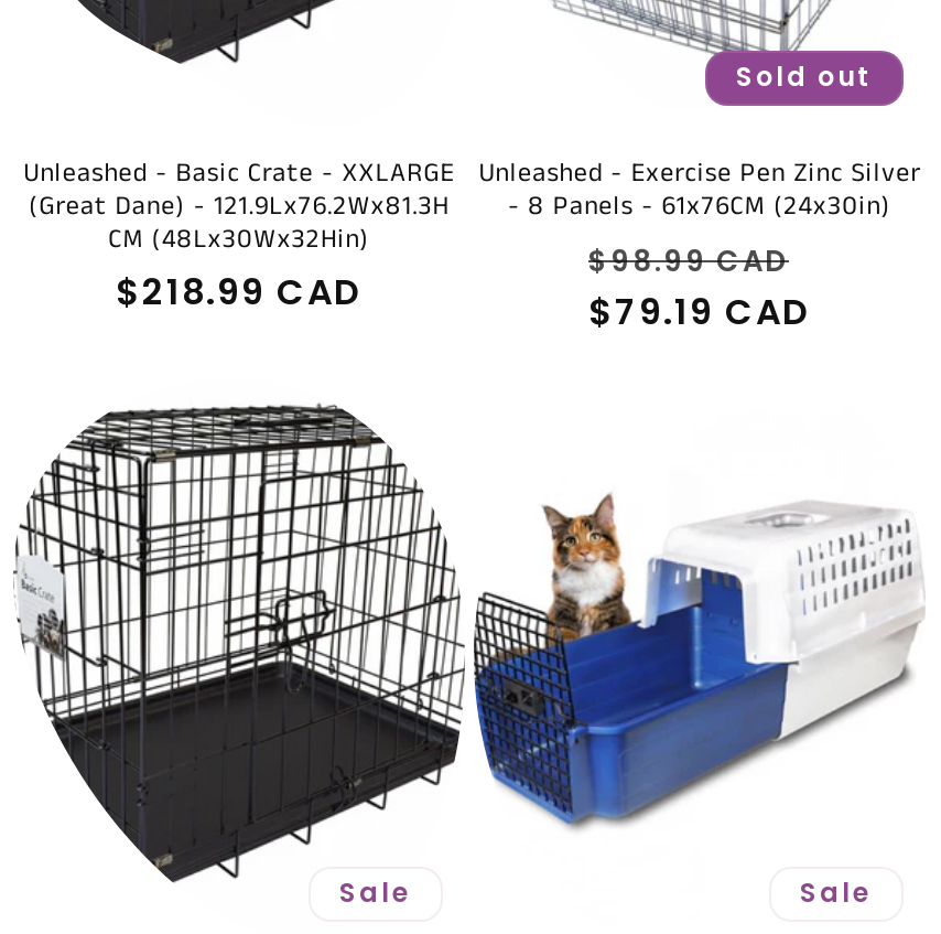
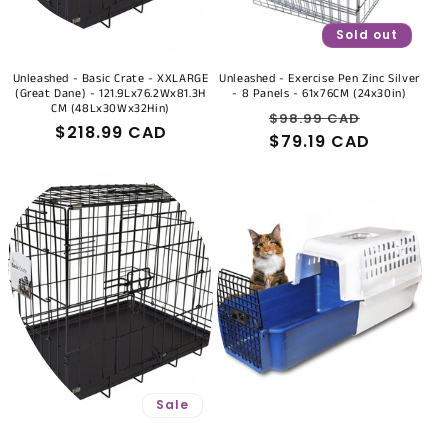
[800,872,873,910] Sale -> none

